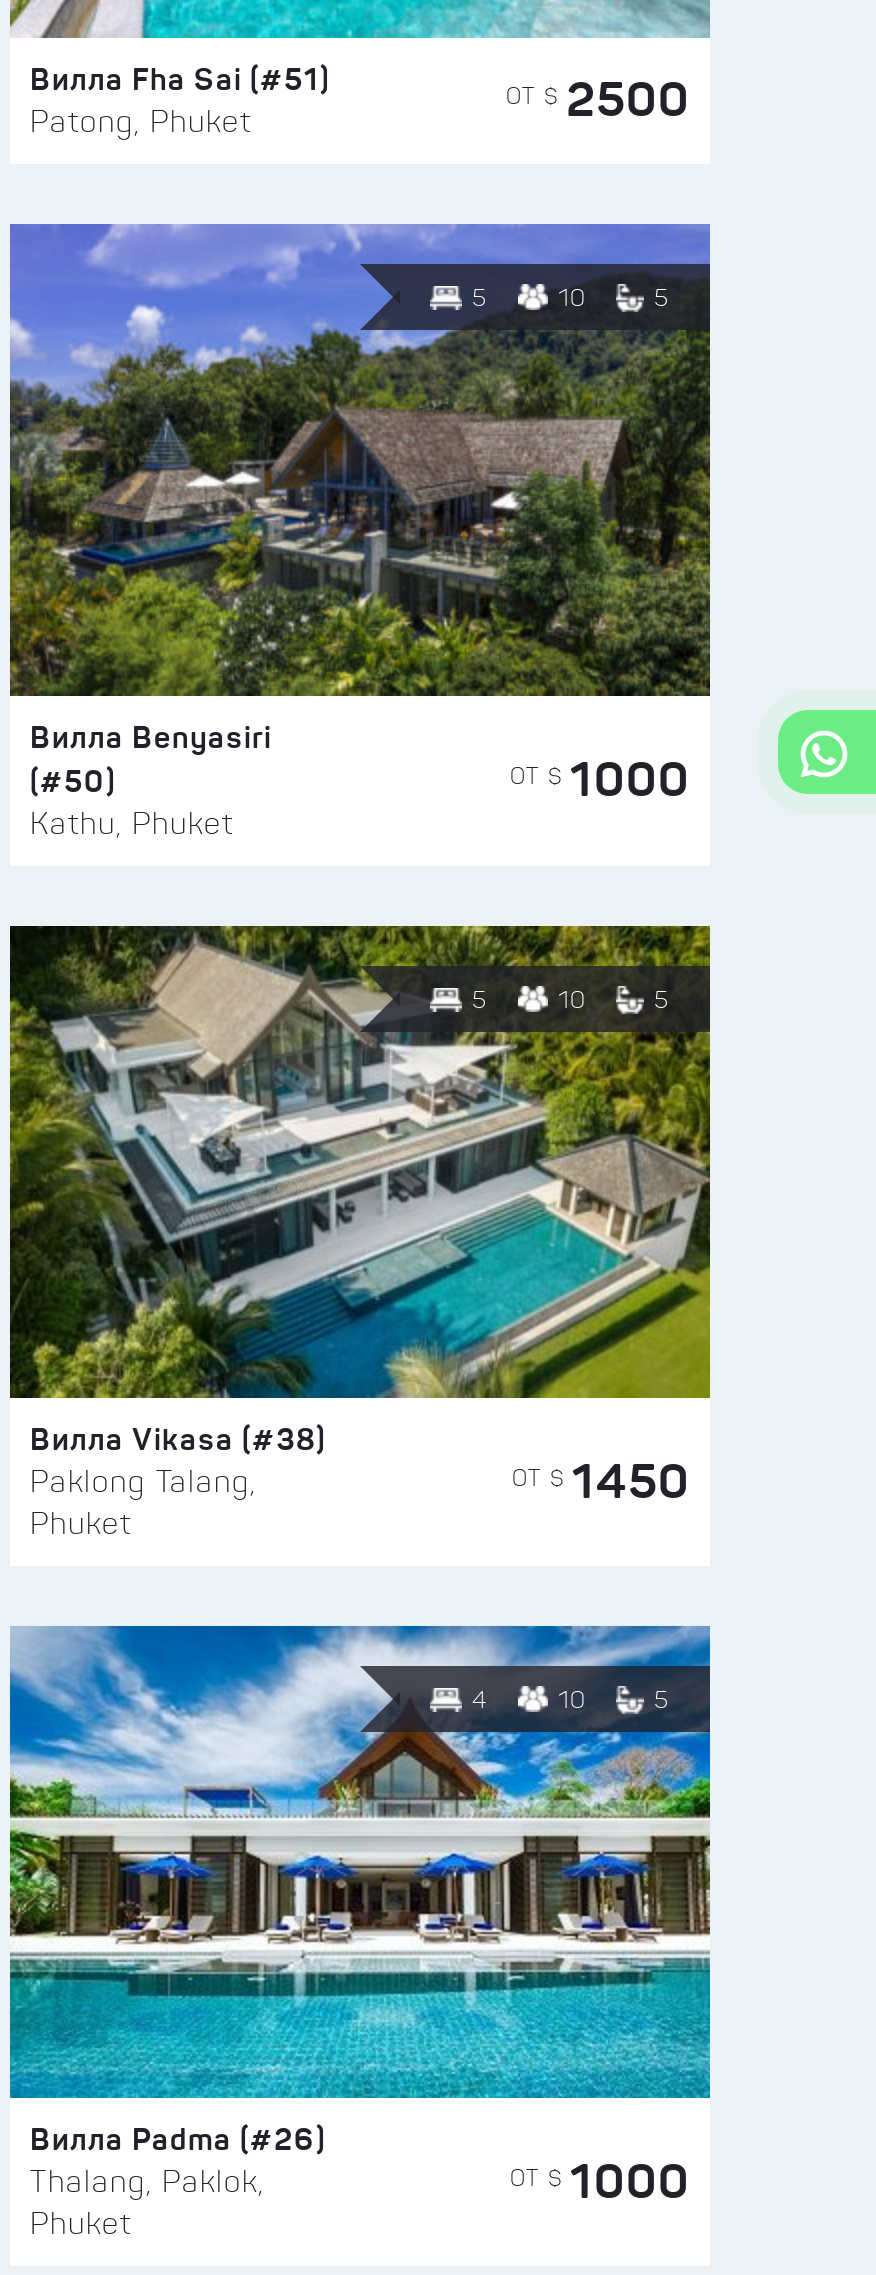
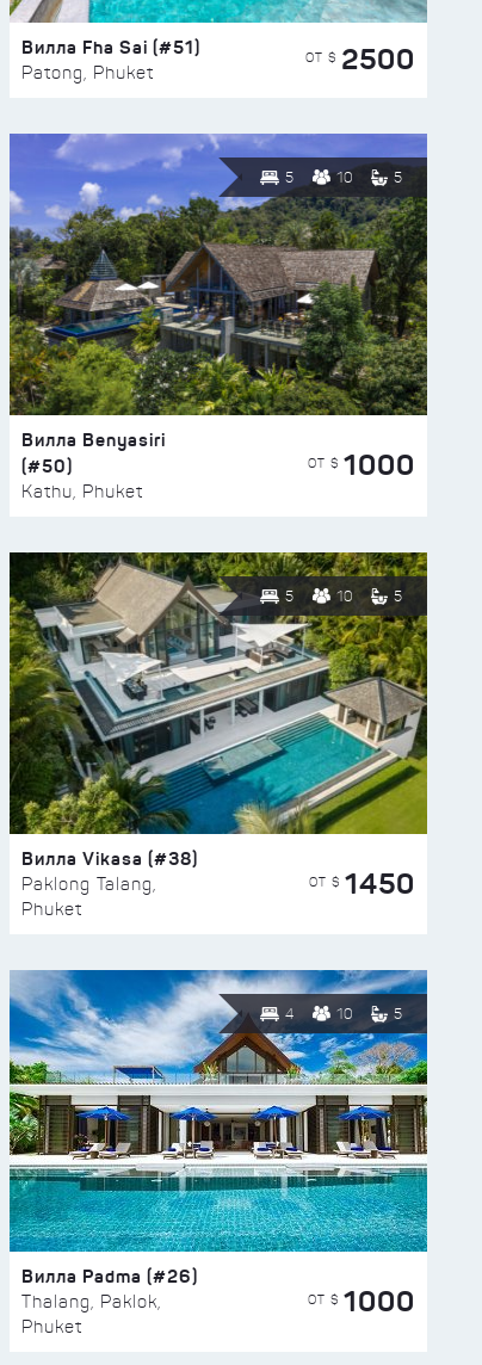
[776,708,870,796] [image] -> none

